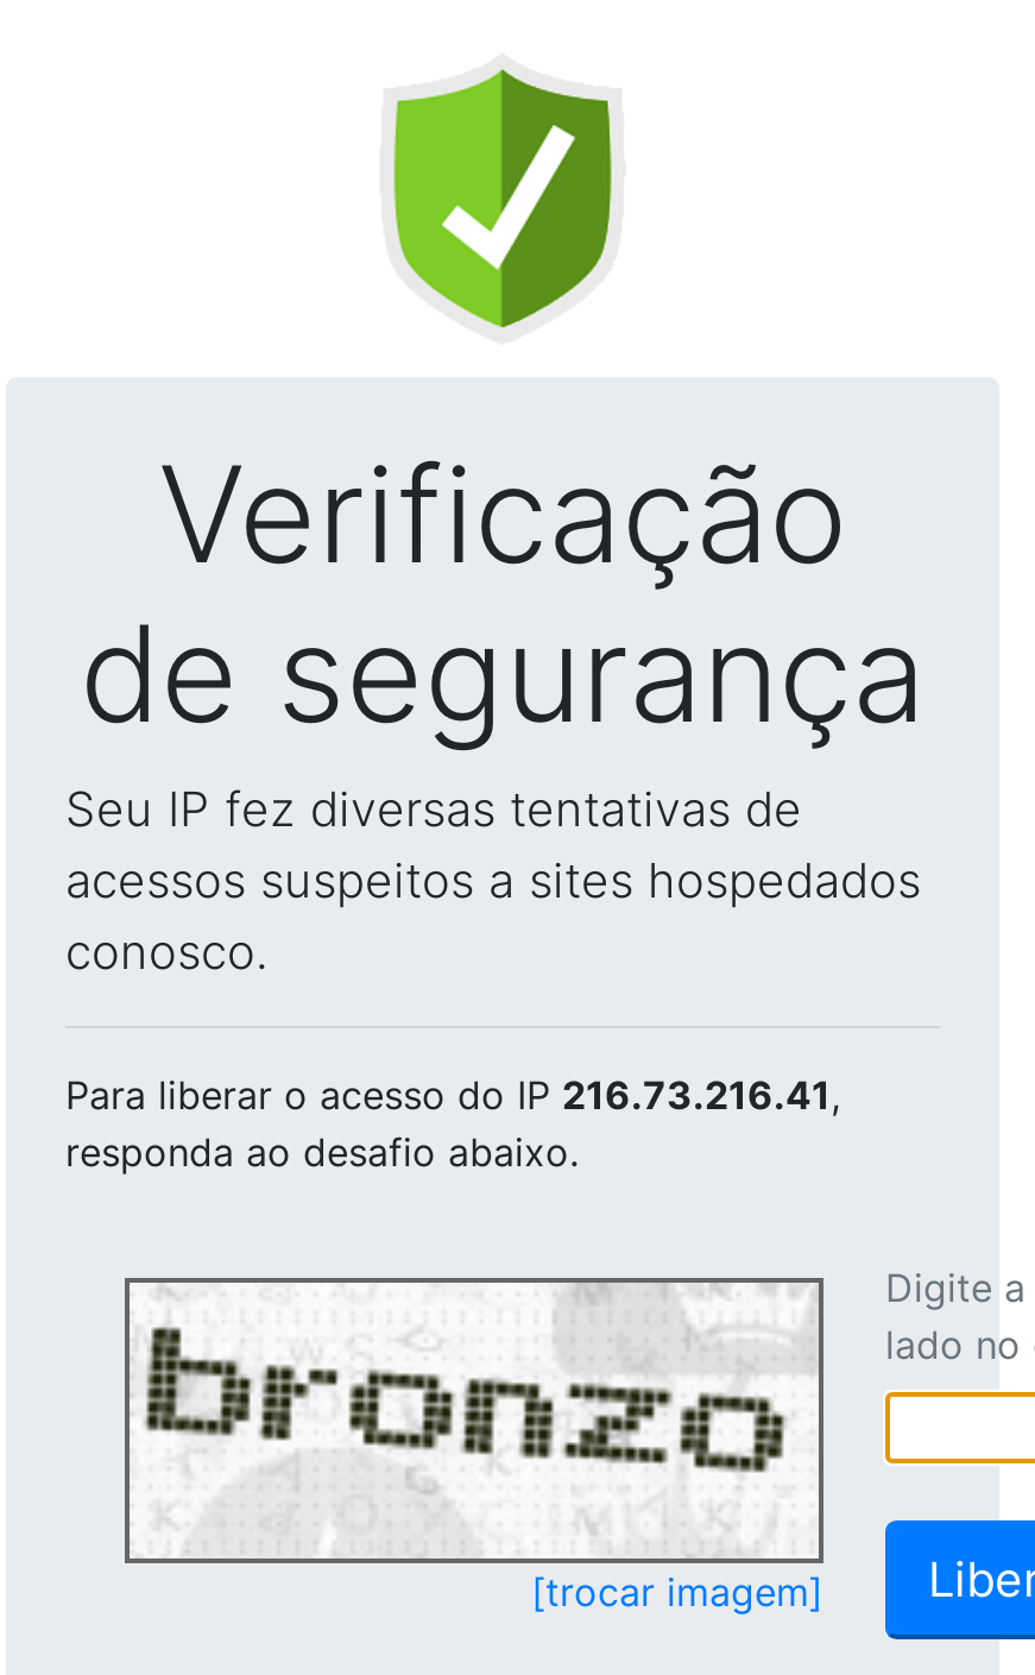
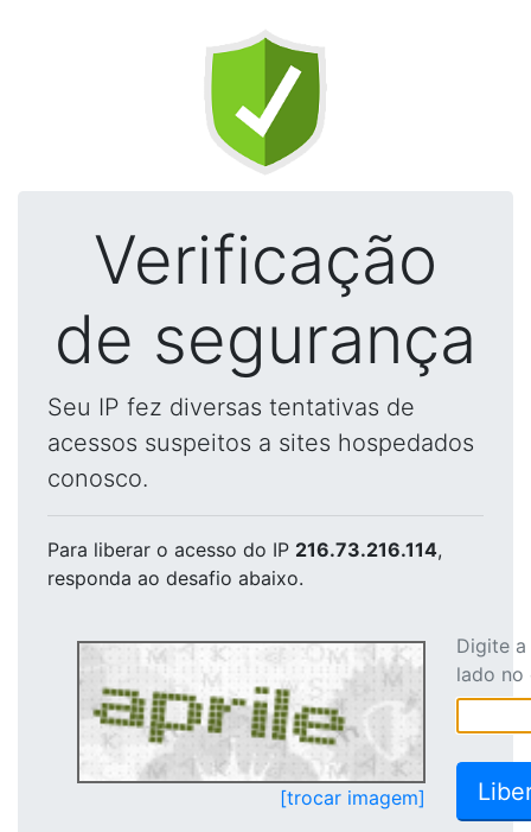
[65,1071,840,1119] Para liberar o acesso do IP 216.73.216.41, -> [47,538,442,561] Para liberar o acesso do IP 216.73.216.114,
[137,1287,814,1554] [image] -> [83,644,421,777] [image]

